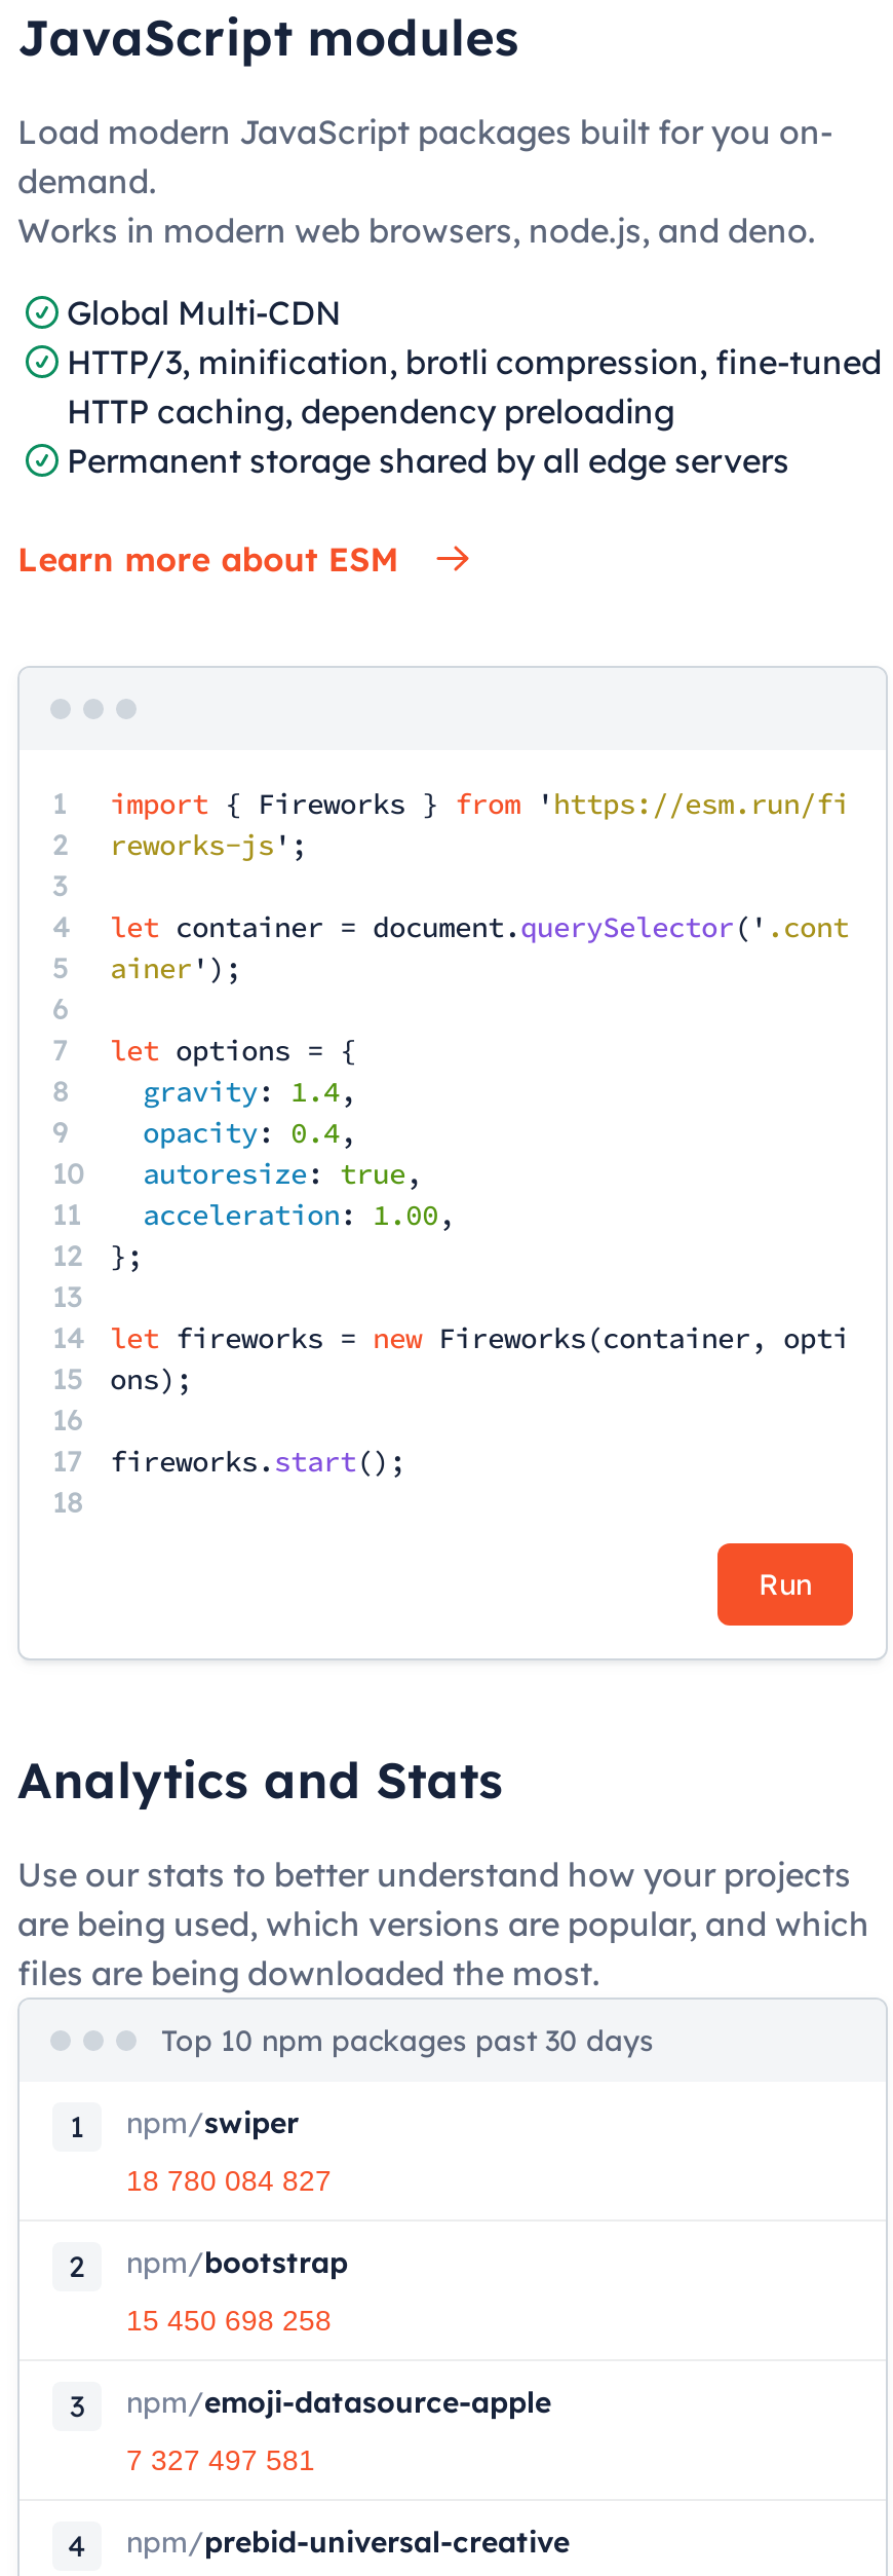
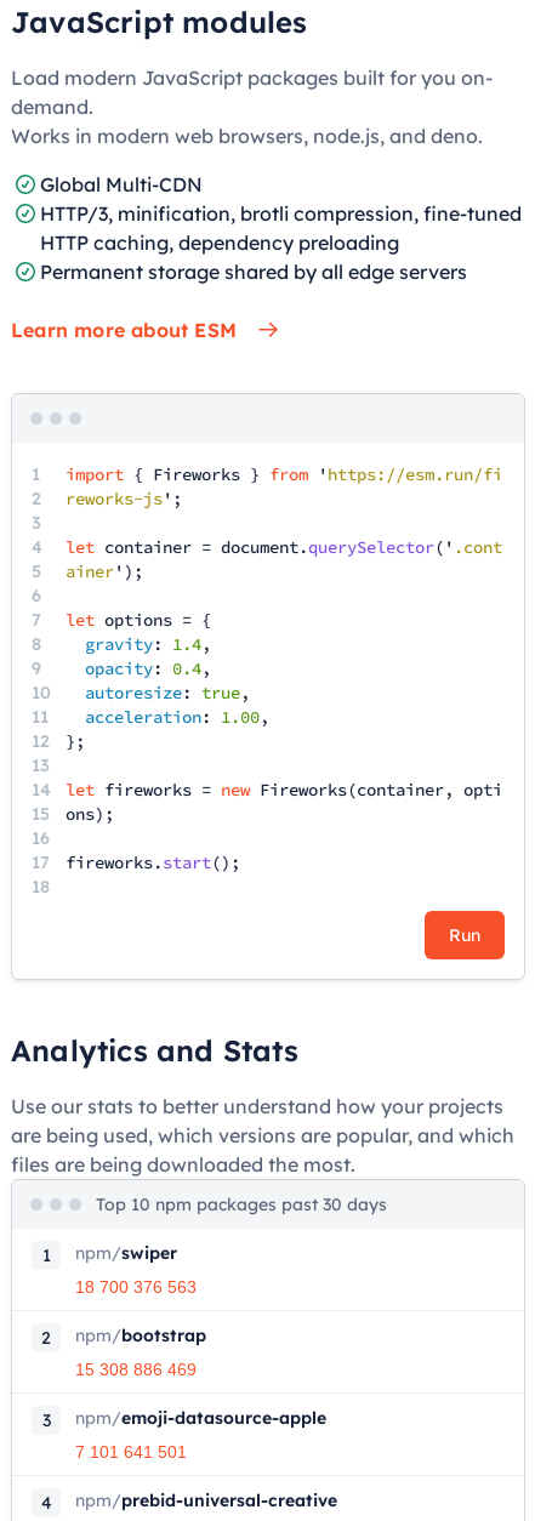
[126,2164,332,2197] 18 780 084 827 -> [75,1277,197,1297] 18 700 376 563
[126,2304,332,2337] 15 450 698 258 -> [75,1360,197,1379] 15 308 886 469
[126,2443,315,2476] 7 327 497 581 -> [75,1442,187,1462] 7 101 641 501

